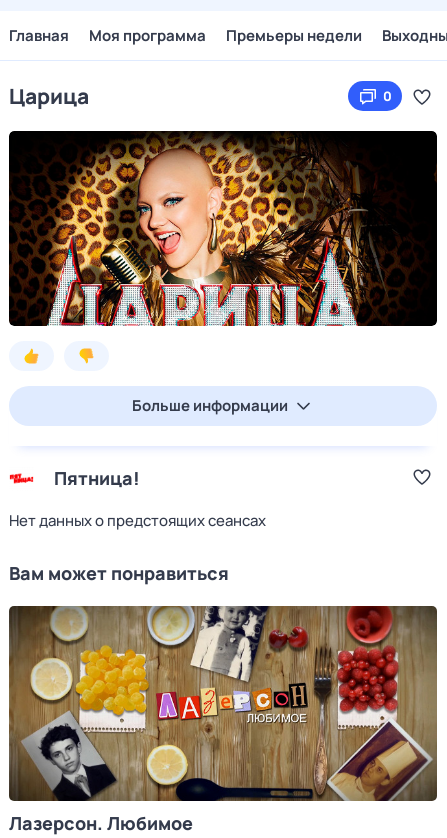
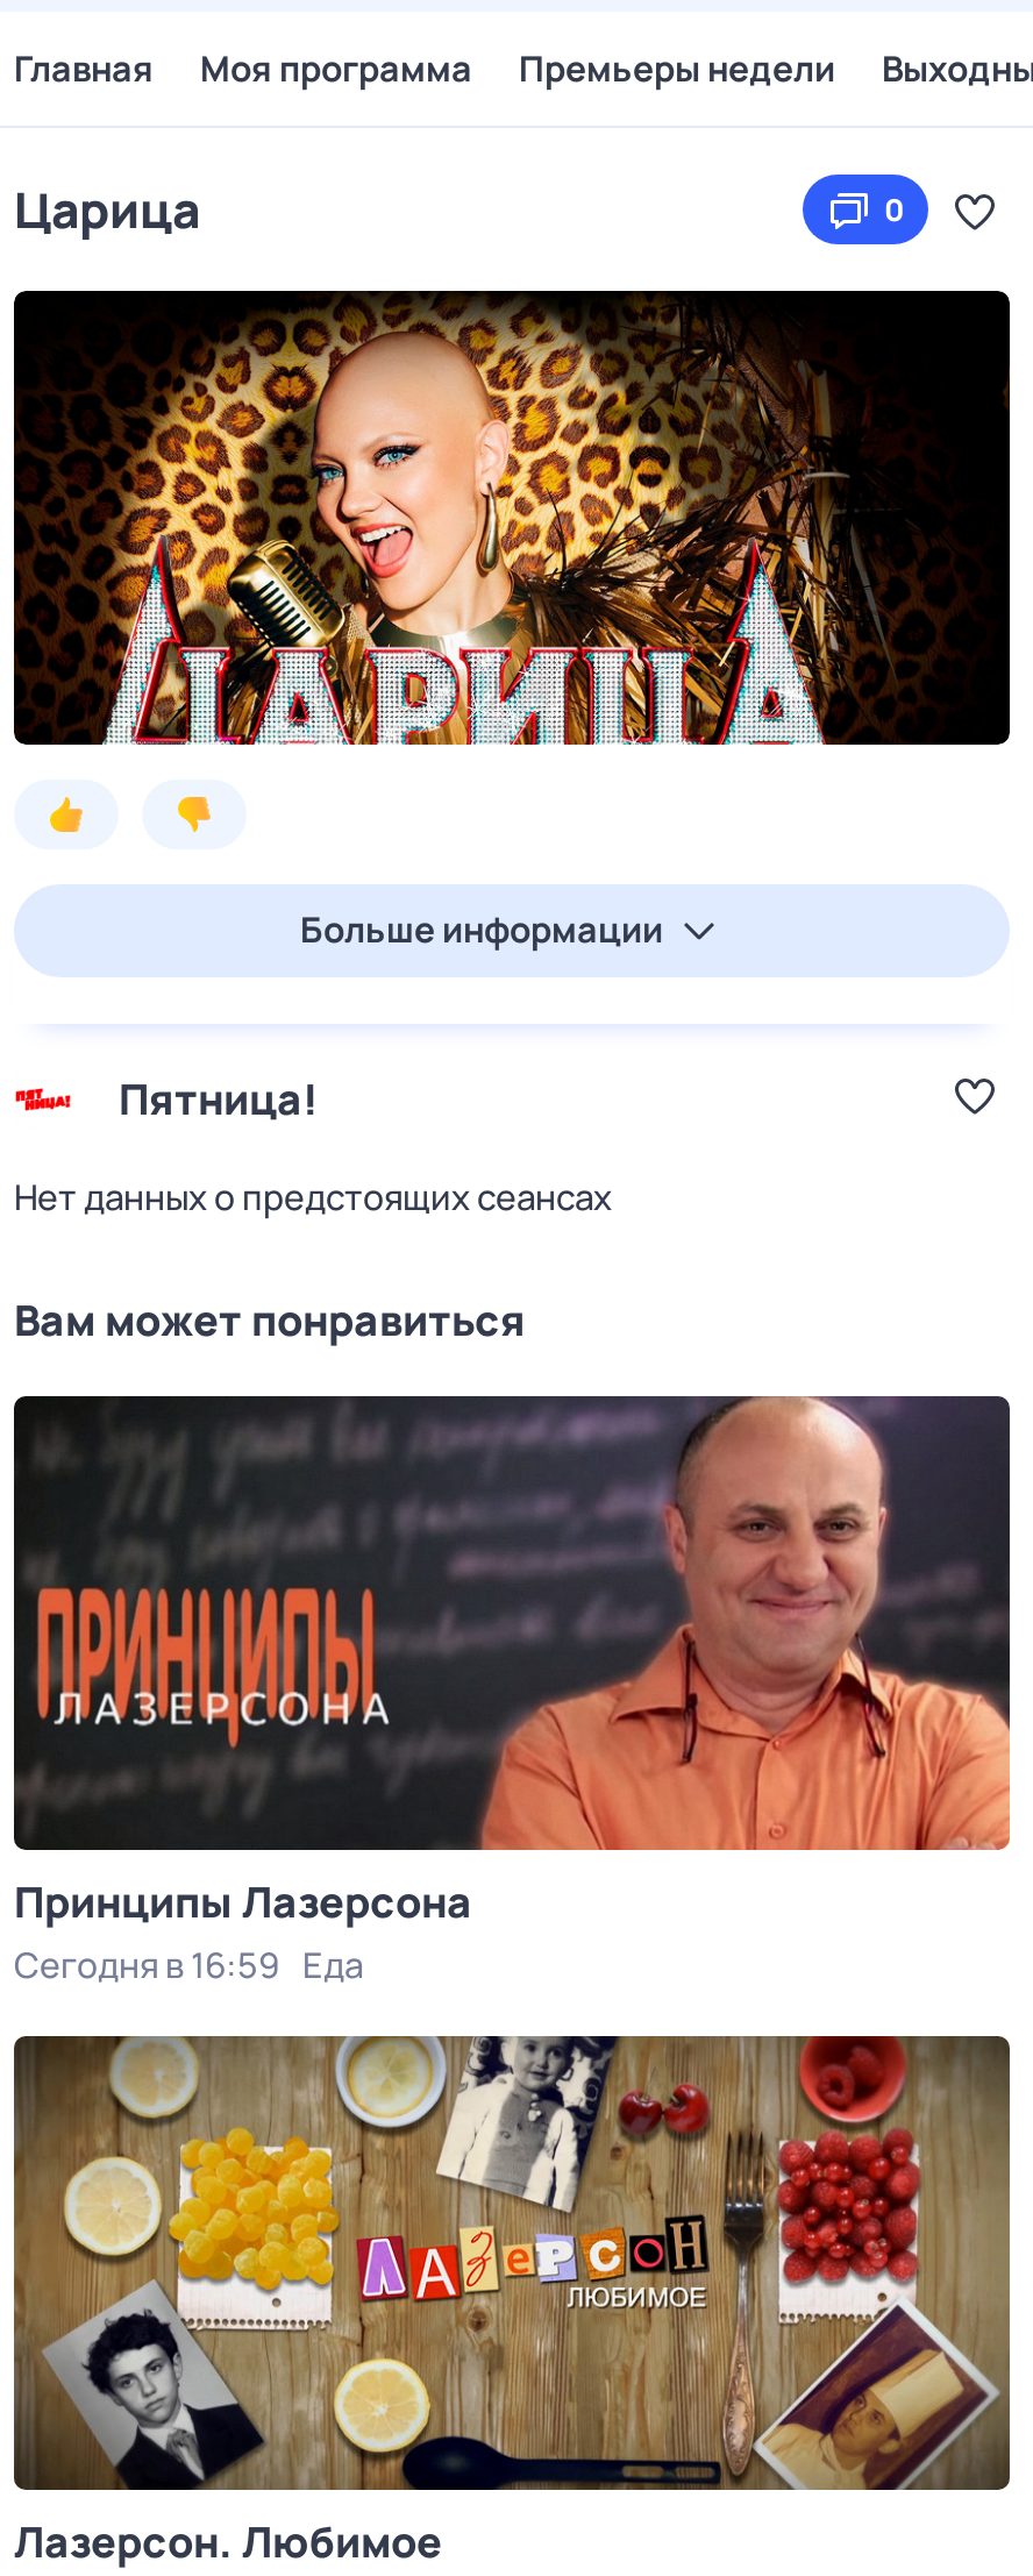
none -> [12,1394,1012,1990] [image] | Принципы Лазерсона | Сегодня в 16:59 Еда

